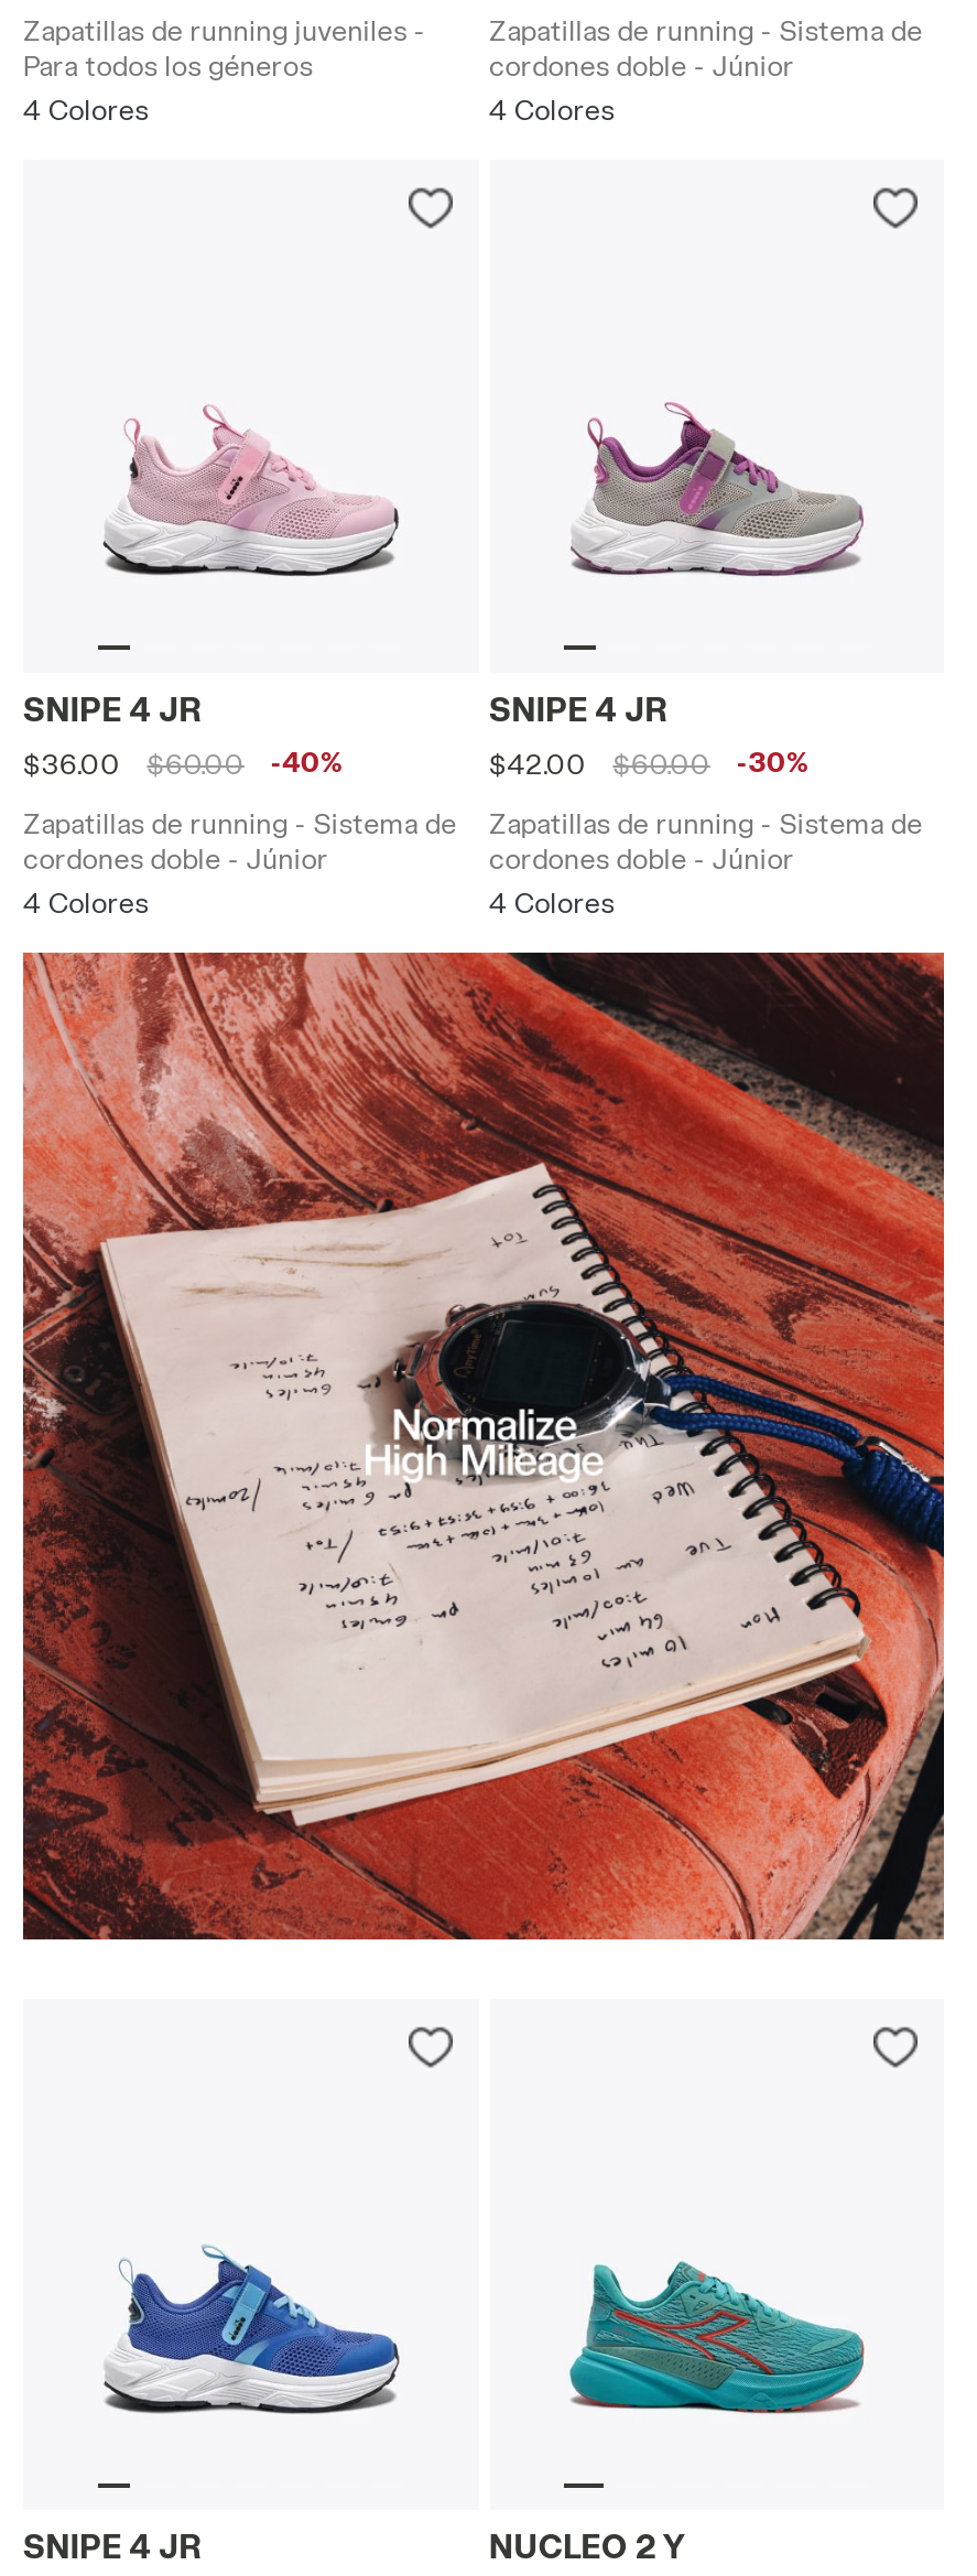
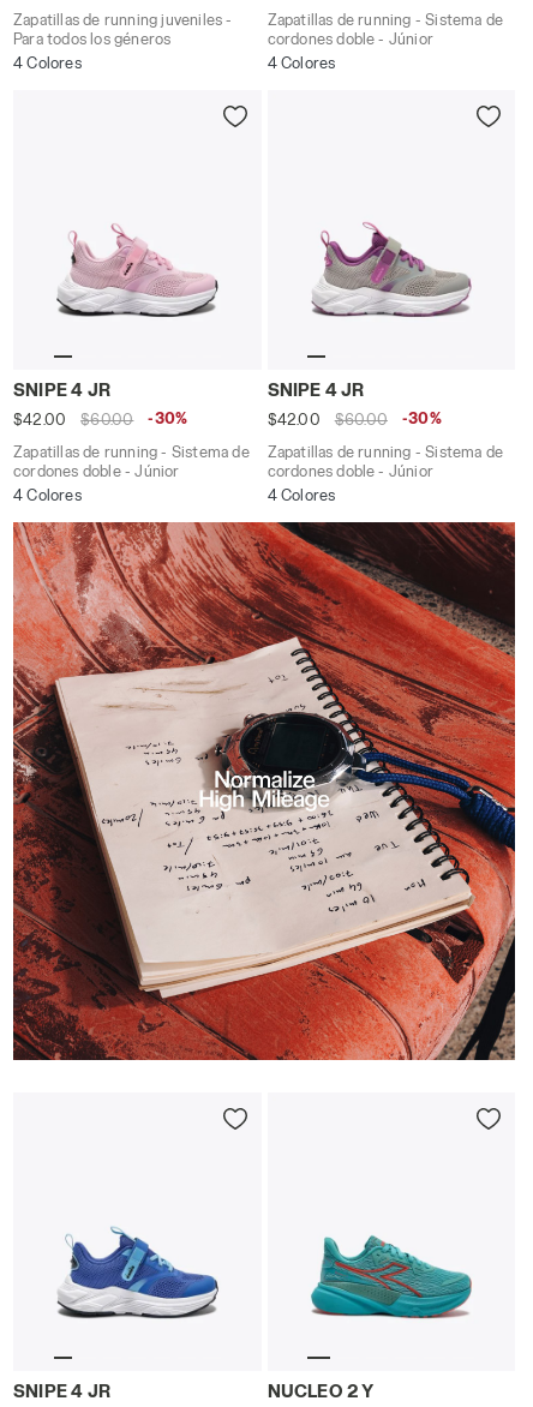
[23,747,121,778] $36.00 -> [13,410,66,427] $42.00
[271,745,343,776] -40% -> [148,409,188,426] -30%

